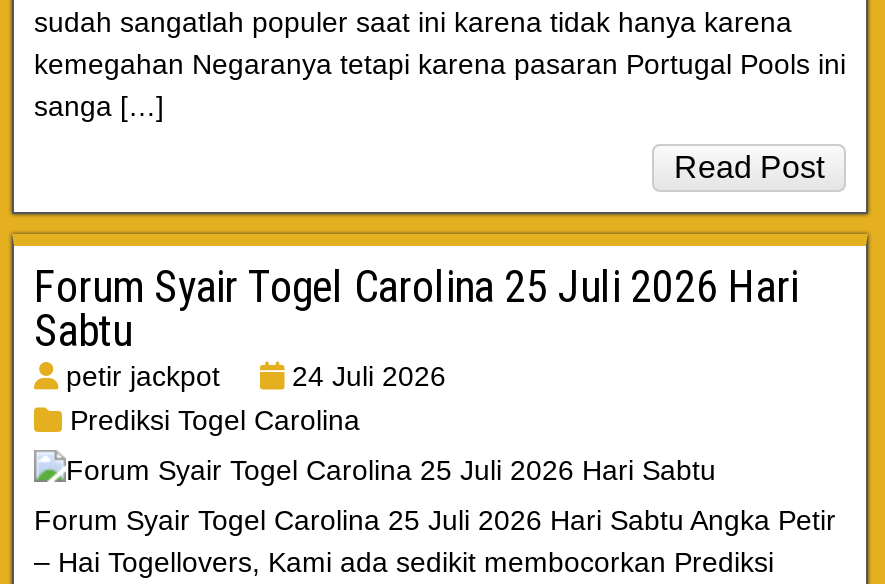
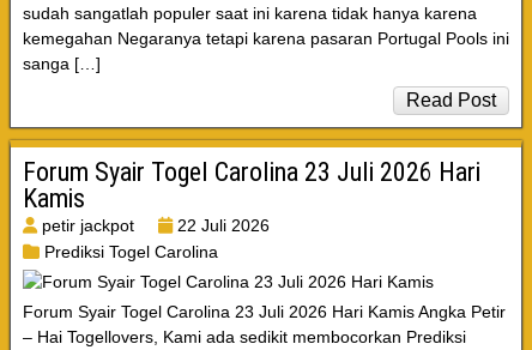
[34,263,798,357] Forum Syair Togel Carolina 25 Juli 2026 Hari | Sabtu -> [23,157,480,214] Forum Syair Togel Carolina 23 Juli 2026 Hari | Kamis
[58,361,446,393] petir jackpot 24 Juli 2026 -> [37,216,270,235] petir jackpot 22 Juli 2026
[34,505,836,537] Forum Syair Togel Carolina 25 Juli 2026 Hari Sabtu Angka Petir -> [23,302,506,322] Forum Syair Togel Carolina 23 Juli 2026 Hari Kamis Angka Petir

